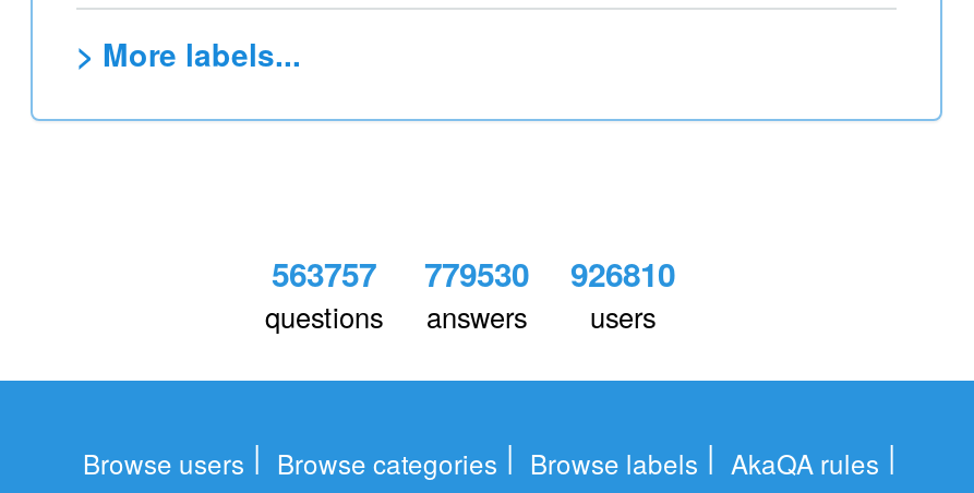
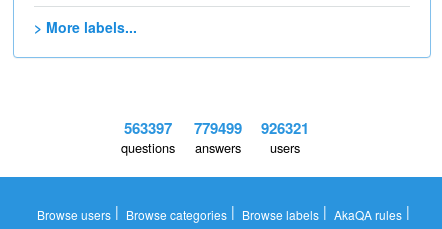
[272,250,376,298] 563757 -> [123,117,171,139] 563397
[424,250,529,298] 779530 -> [193,117,241,139] 779499
[570,250,675,298] 926810 -> [260,117,308,139] 926321

